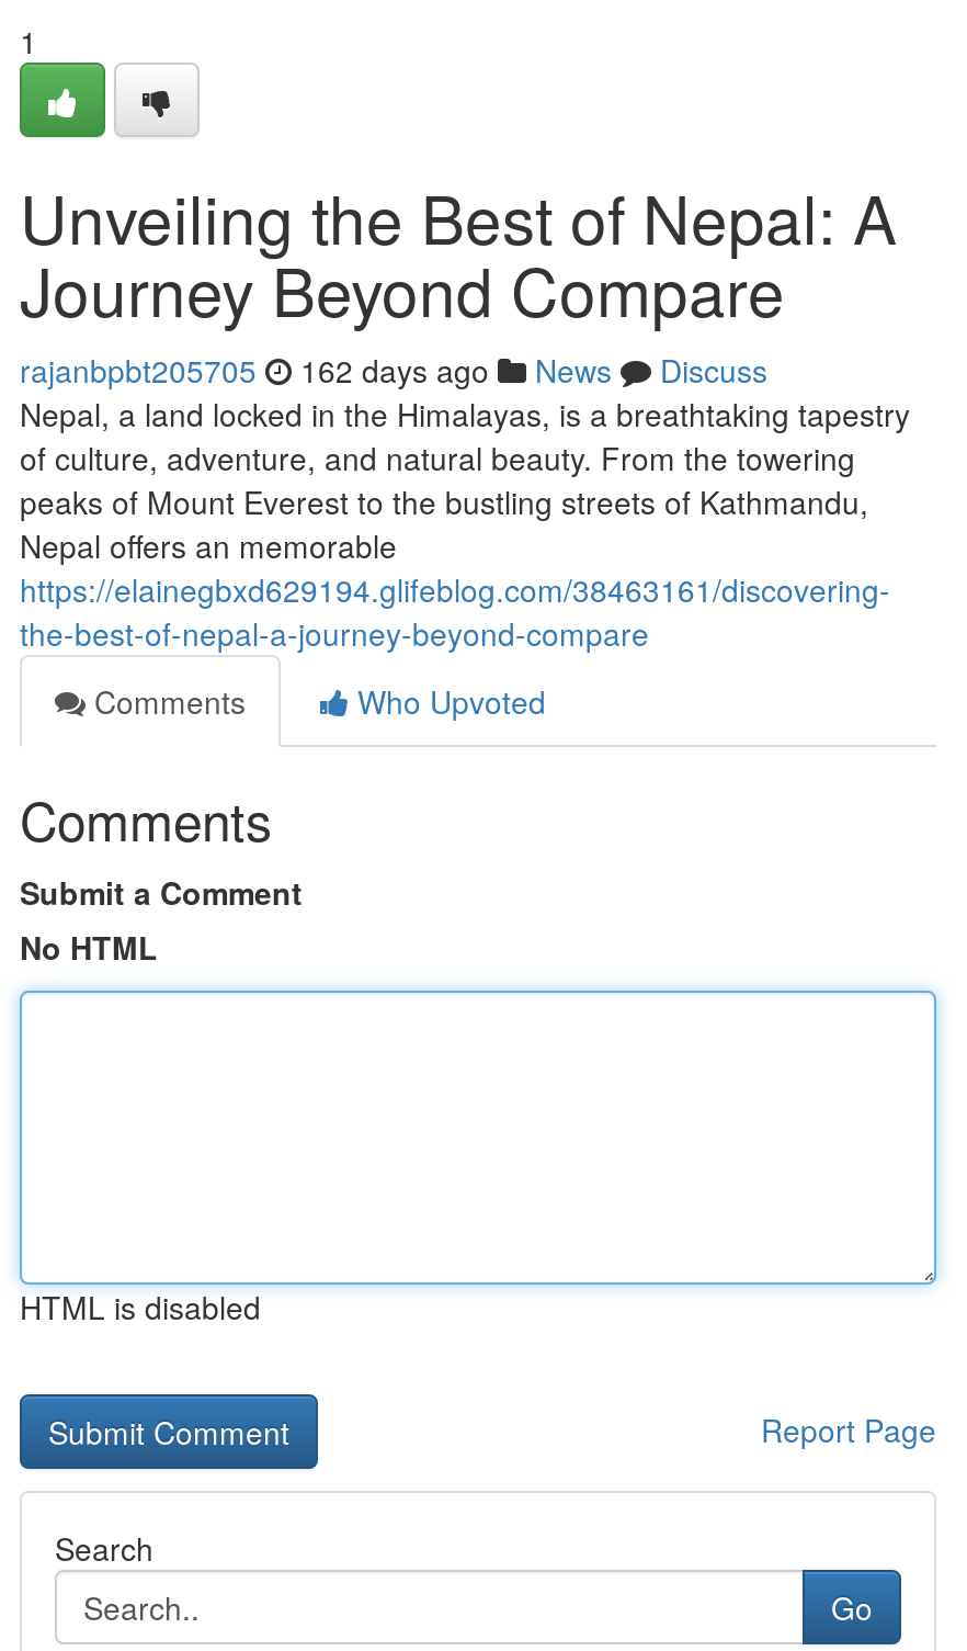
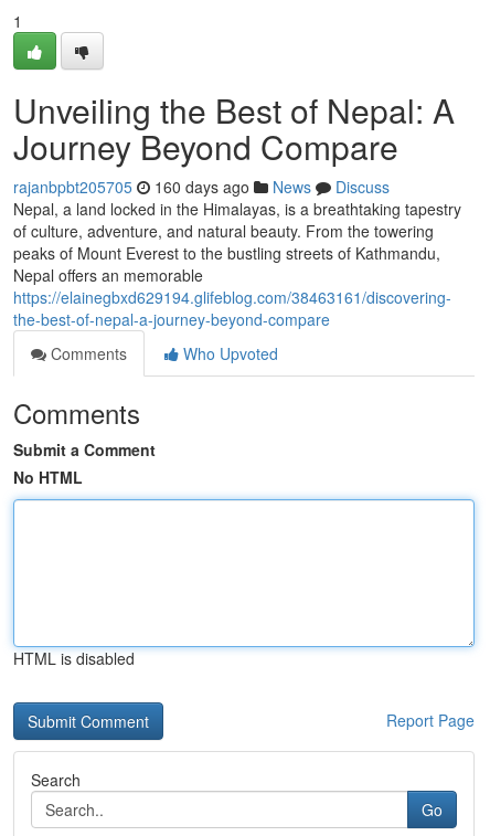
[20,348,767,392] rajanbpbt205705 162 days ago News Discuss -> [13,176,390,198] rajanbpbt205705 160 days ago News Discuss

